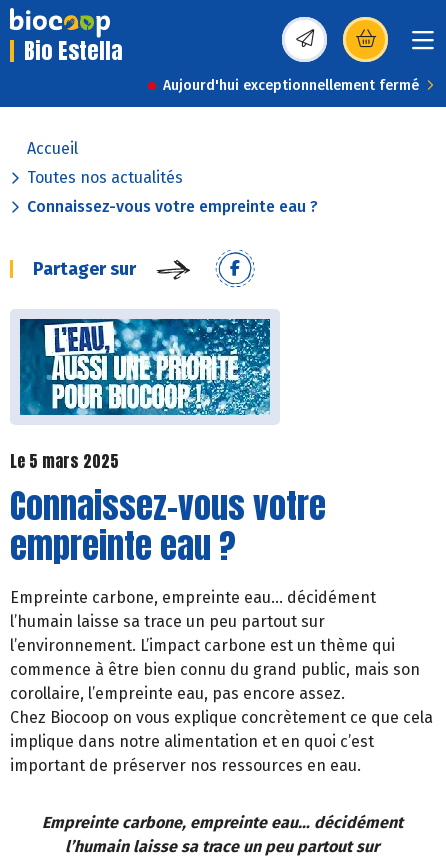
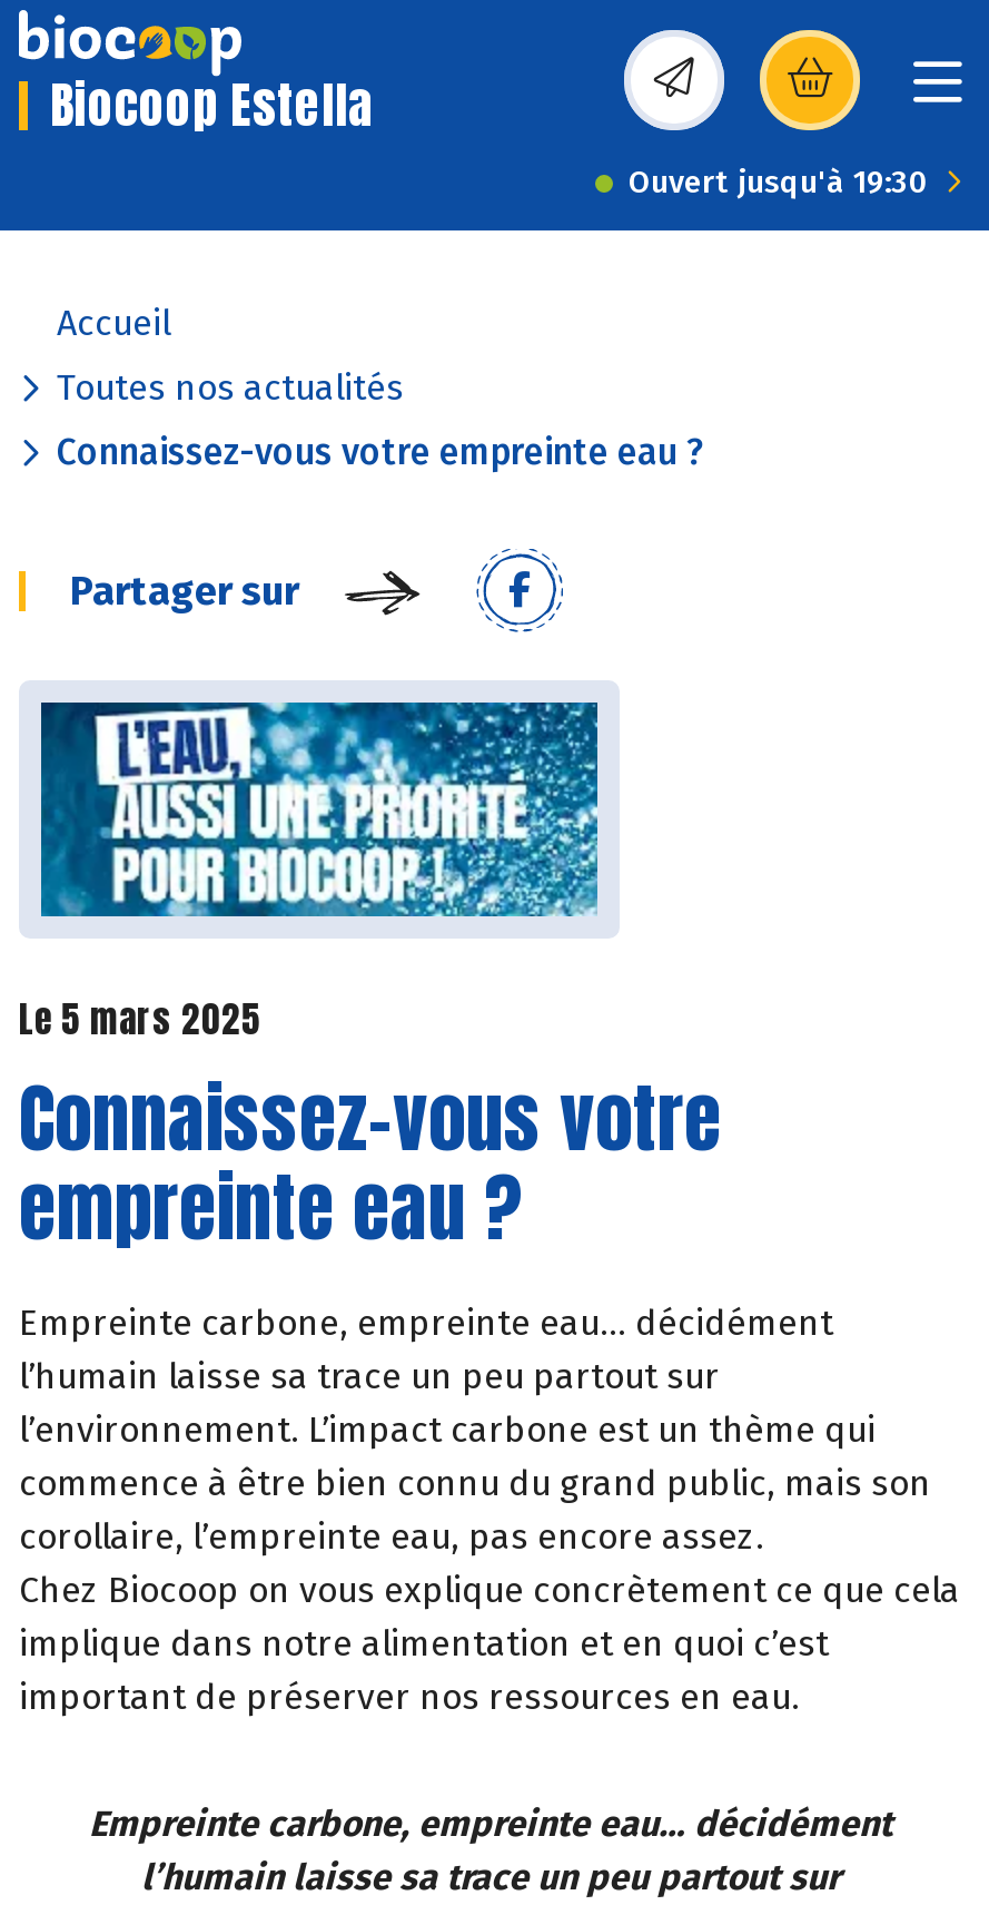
[24,34,123,67] Bio Estella -> [50,68,375,141] Biocoop Estella
[163,77,419,94] Aujourd'hui exceptionnellement fermé -> [629,164,929,202] Ouvert jusqu'à 19:30

